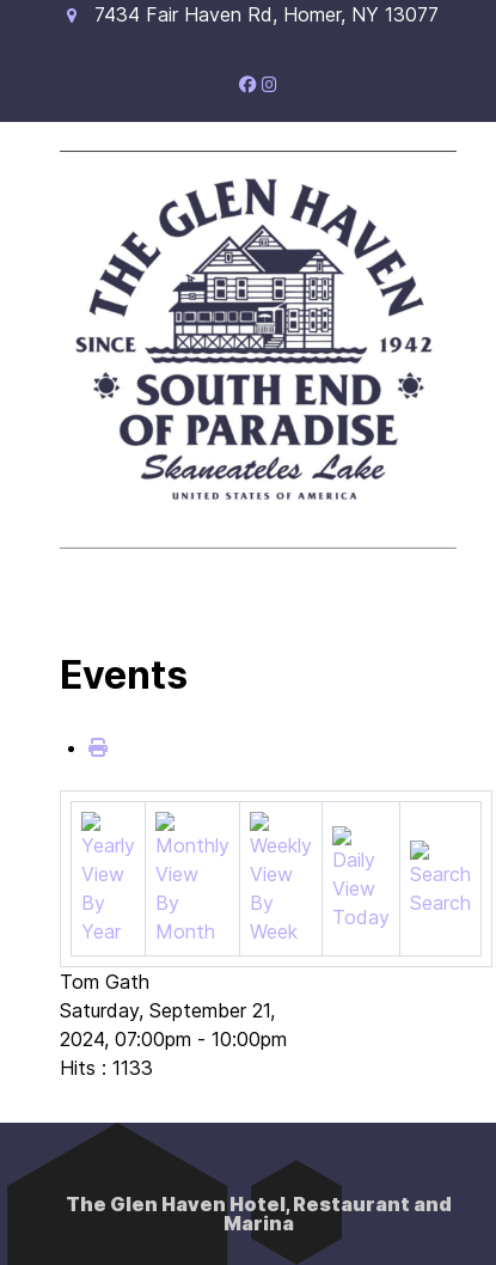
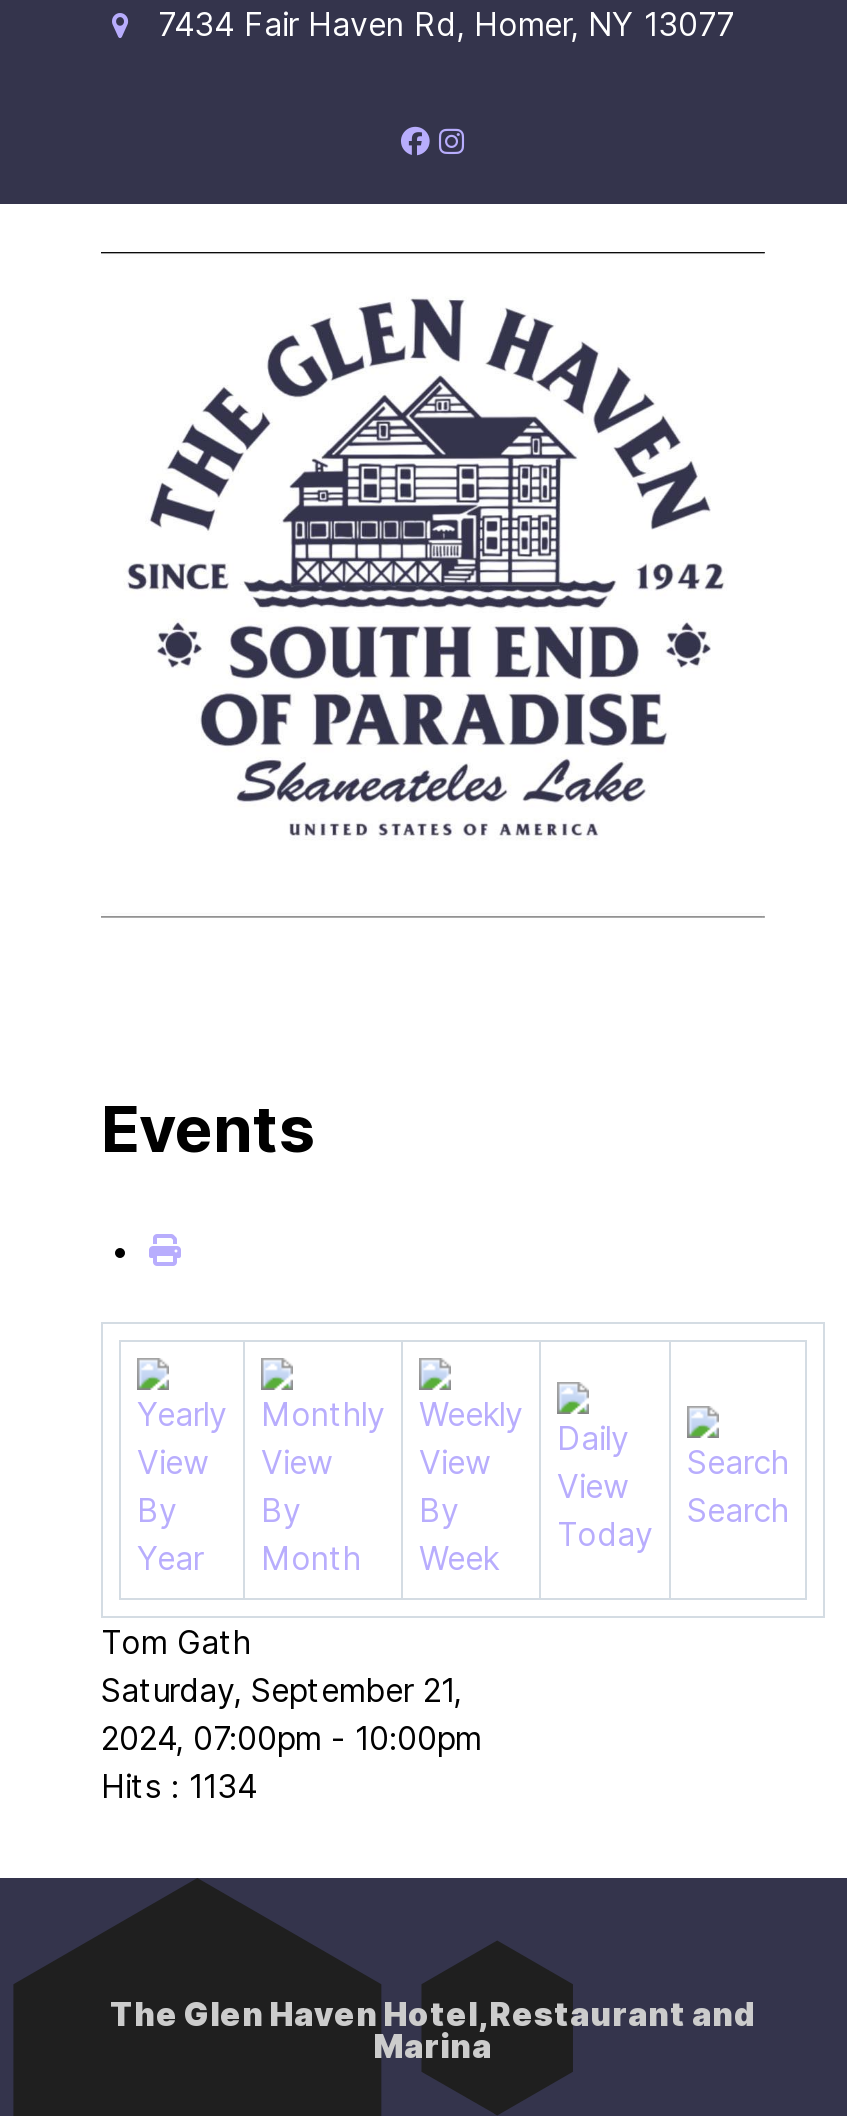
[60,1056,153,1080] Hits: 1133 -> [101,1766,257,1806] Hits: 1134

